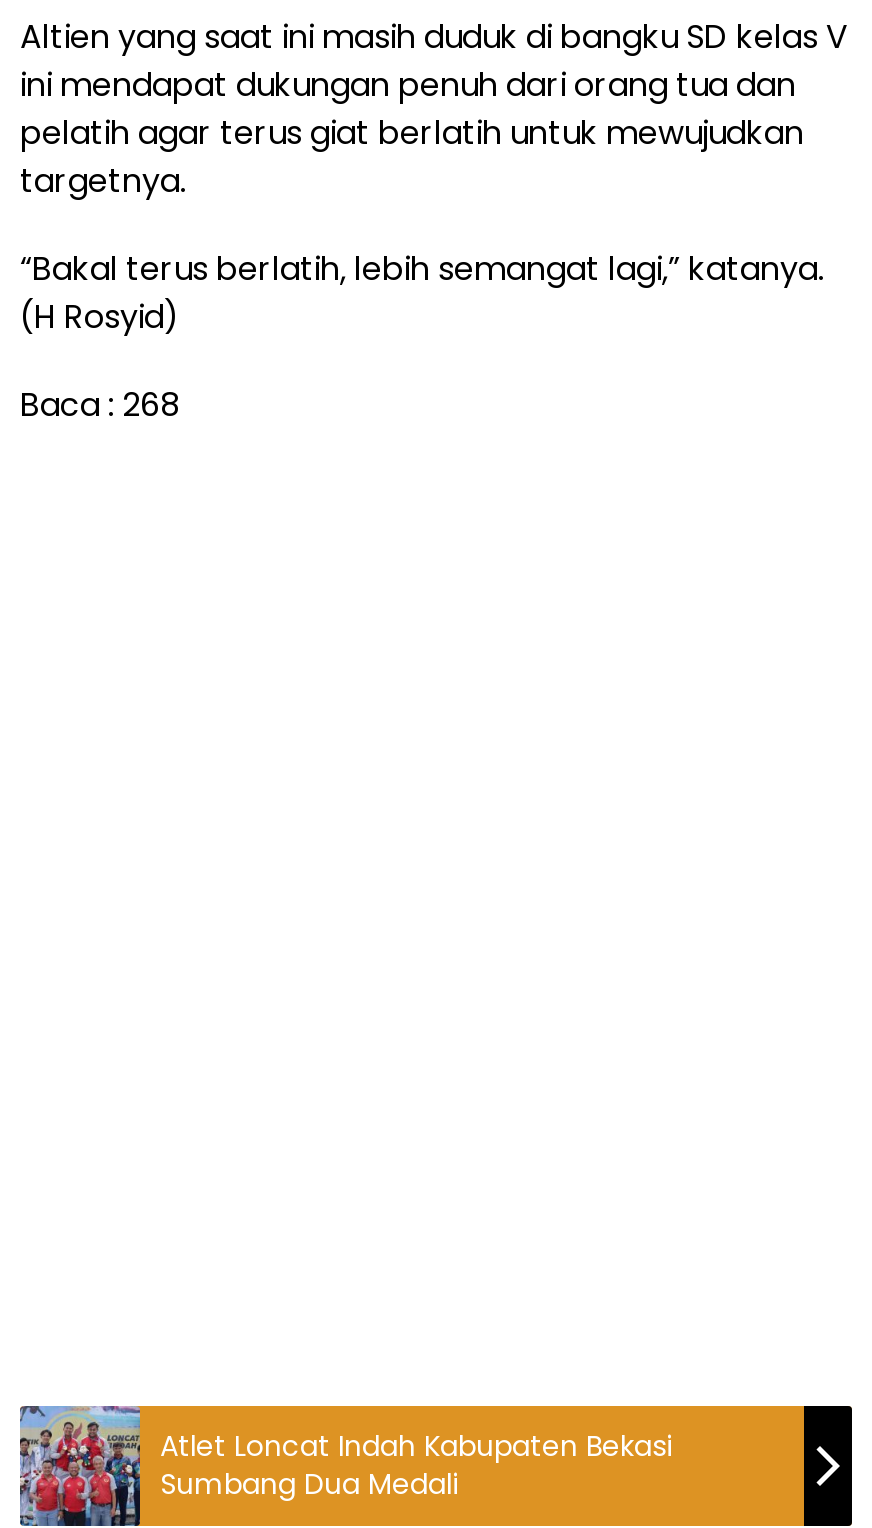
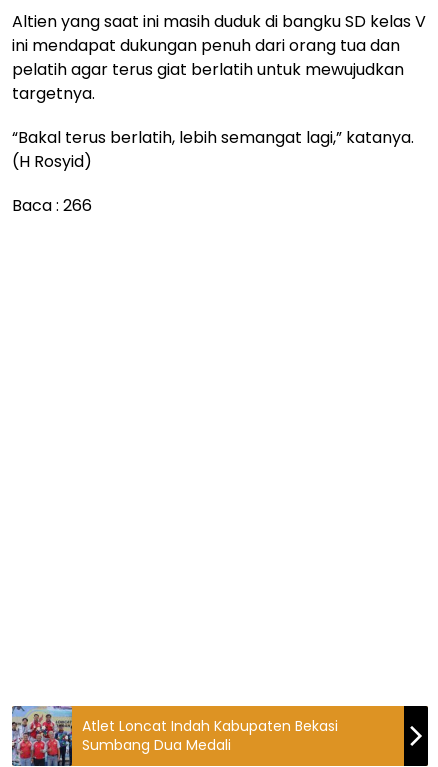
[20,381,180,427] Baca : 268 -> [12,193,92,216] Baca : 266

